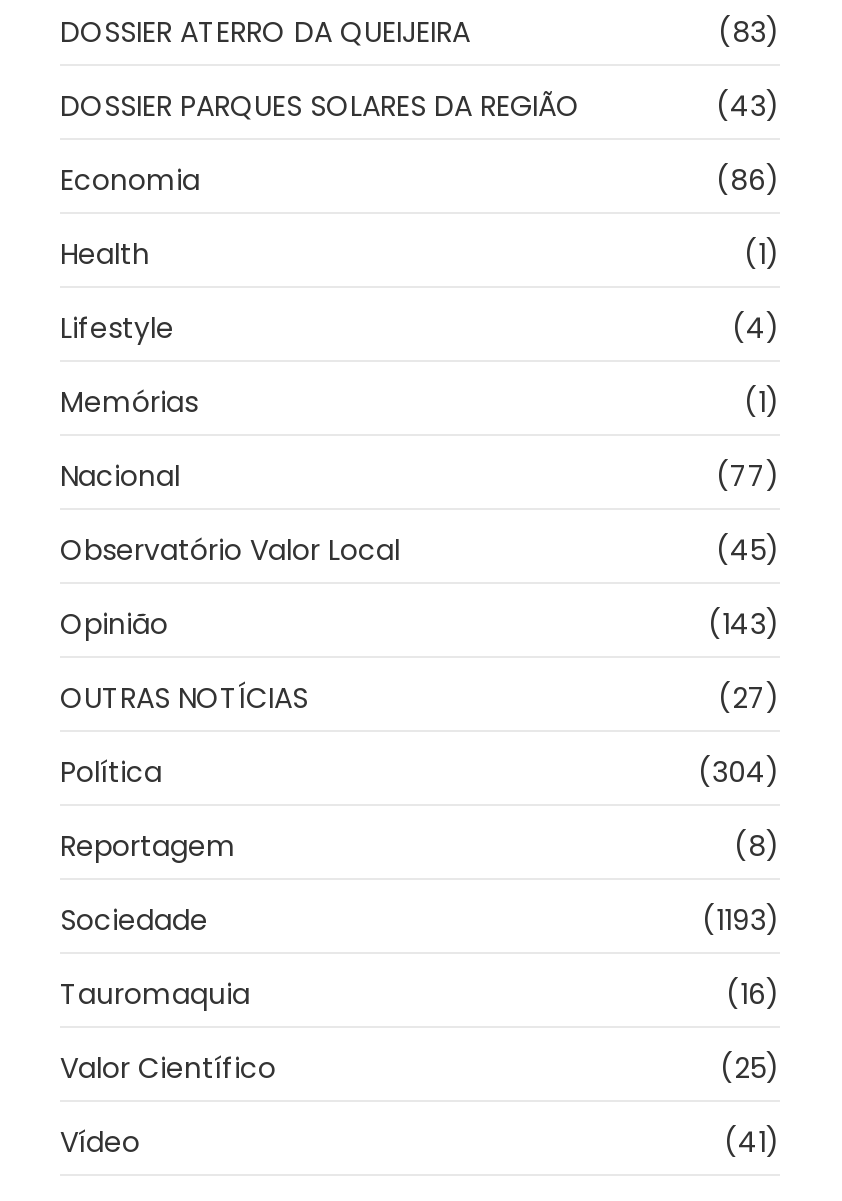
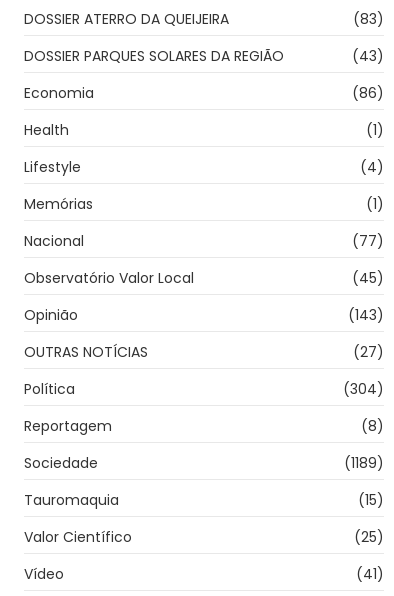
[694,900,780,940] (1193) -> [340,453,384,473] (1189)
[718,974,780,1014] (16) -> [354,490,384,510] (15)

